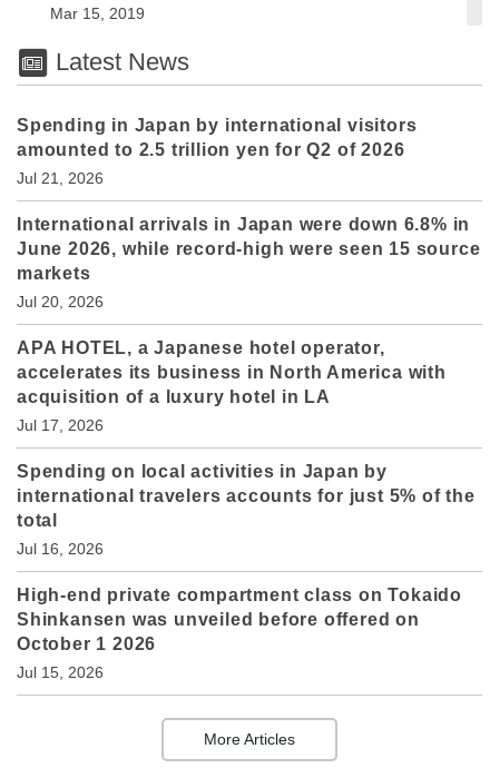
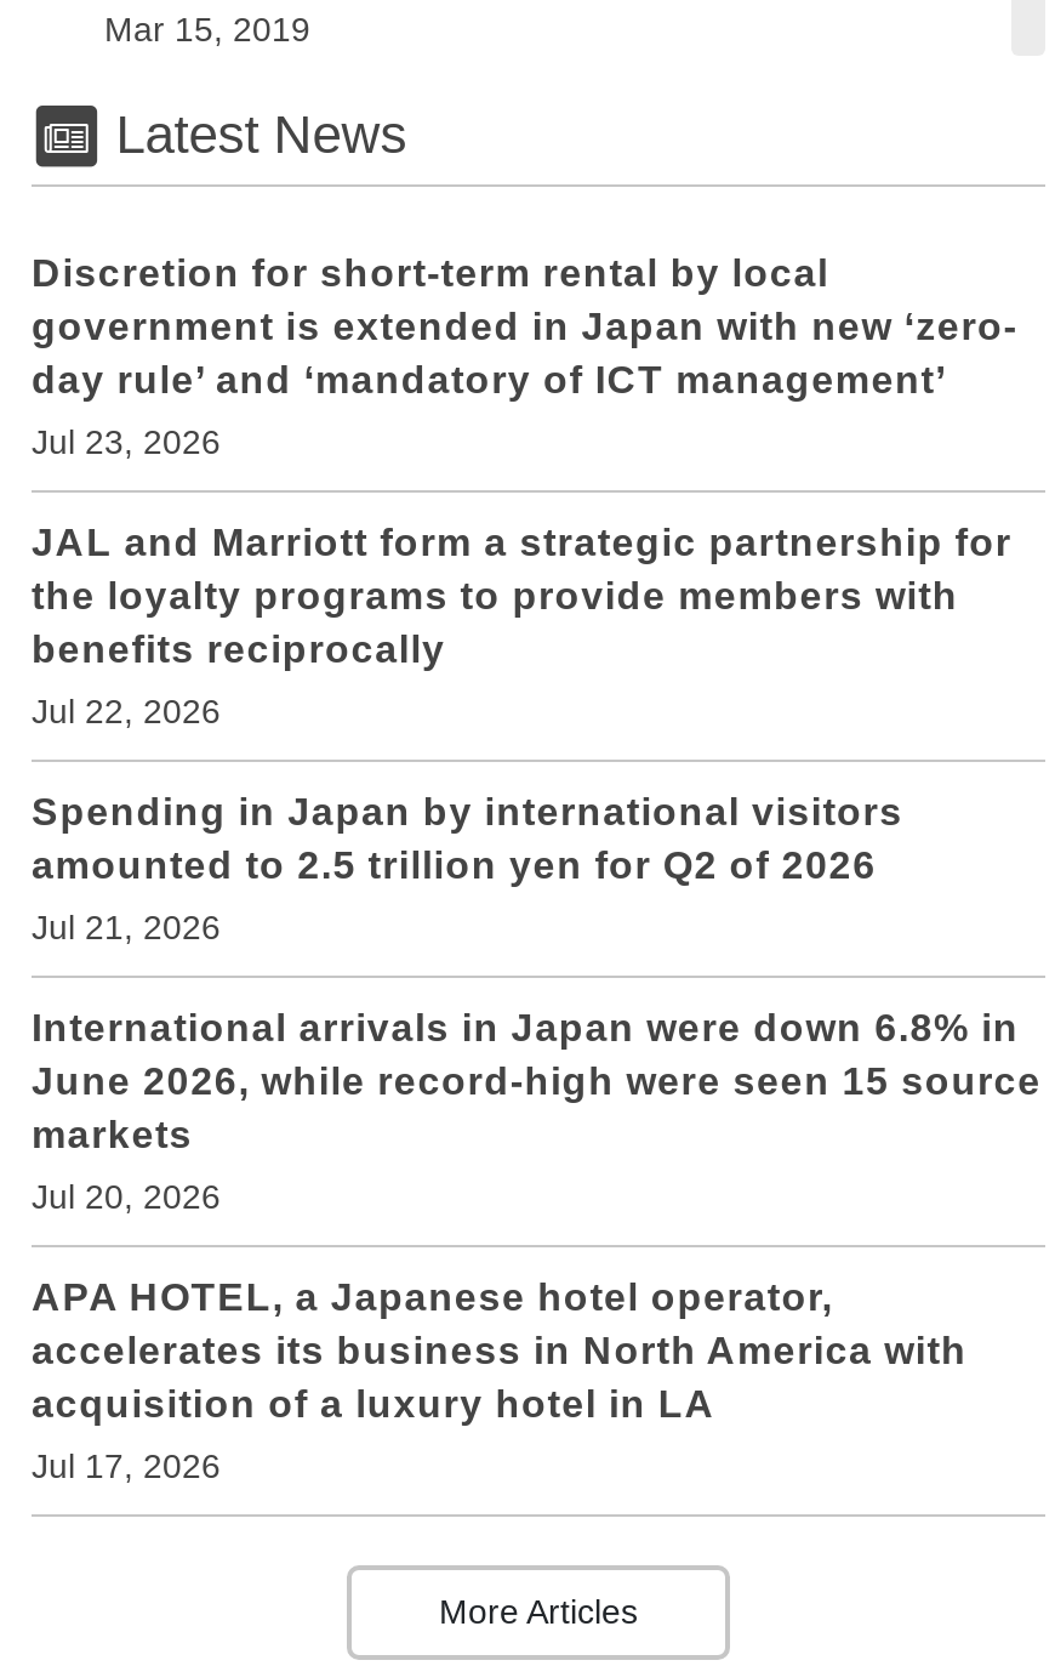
none -> [32,253,1018,731] Discretion for short-term rental by local | government is extended in Japan with new ‘zero- | day rule’ and ‘mandatory of ICT management’ | Jul 23, 2026 | JAL and Marriott form a strategic partnership for | the loyalty programs to provide members with | benefits reciprocally | Jul 22, 2026
moved [17,116,480,435] -> [32,792,1041,1486]: Spending in Japan by international visitors | amounted to 2.5 trillion yen for Q2 of 2026 | Jul 21, 2026 | ... | acquisition of a luxury hotel in LA | Jul 17, 2026
[17,462,475,682] Spending on local activities in Japan by | international travelers accounts for just 5% of the | total | Jul 16, 2026 | High-end private compartment class on Tokaido | Shinkansen was unveiled before offered on | October 1 2026 | Jul 15, 2026 -> none

